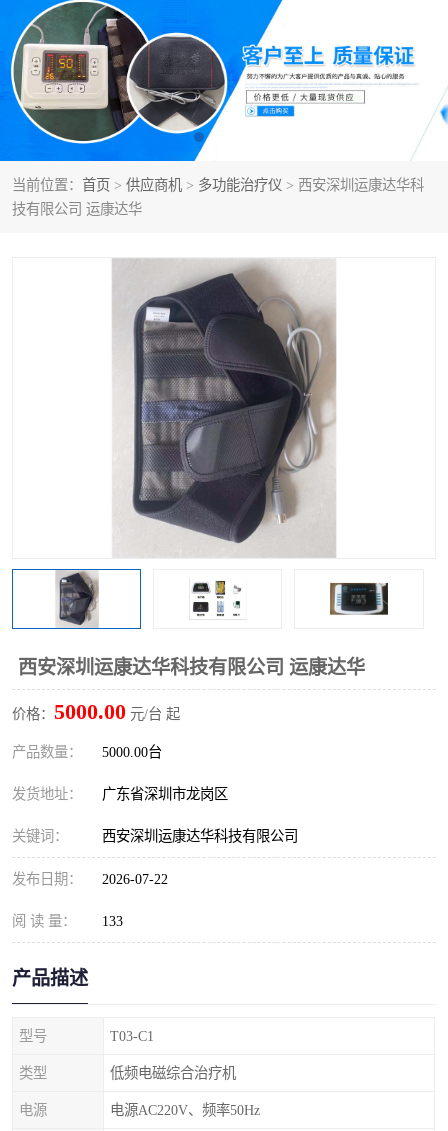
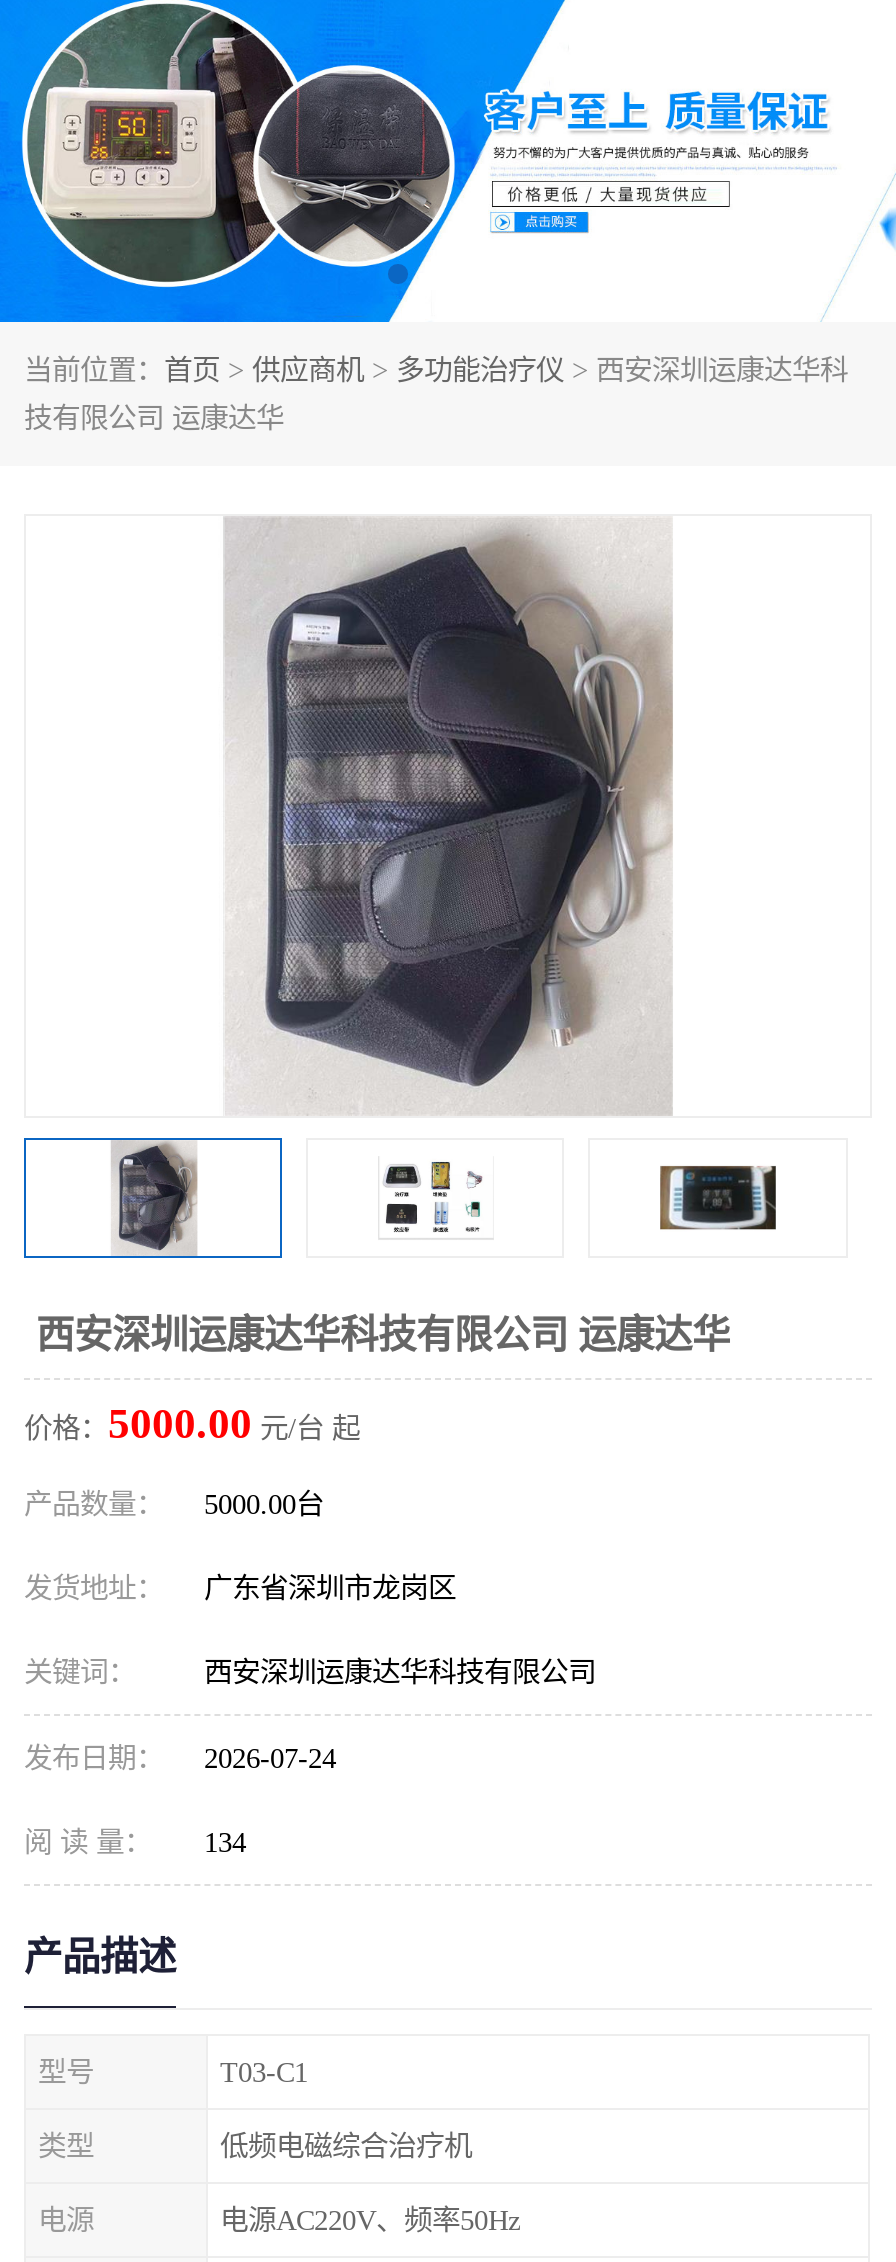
[12,871,168,887] 发布日期： 2026-07-22 -> [24,1742,336,1774] 发布日期： 2026-07-24
[12,913,123,929] 阅 读 量： 133 -> [24,1826,246,1858] 阅 读 量： 134

